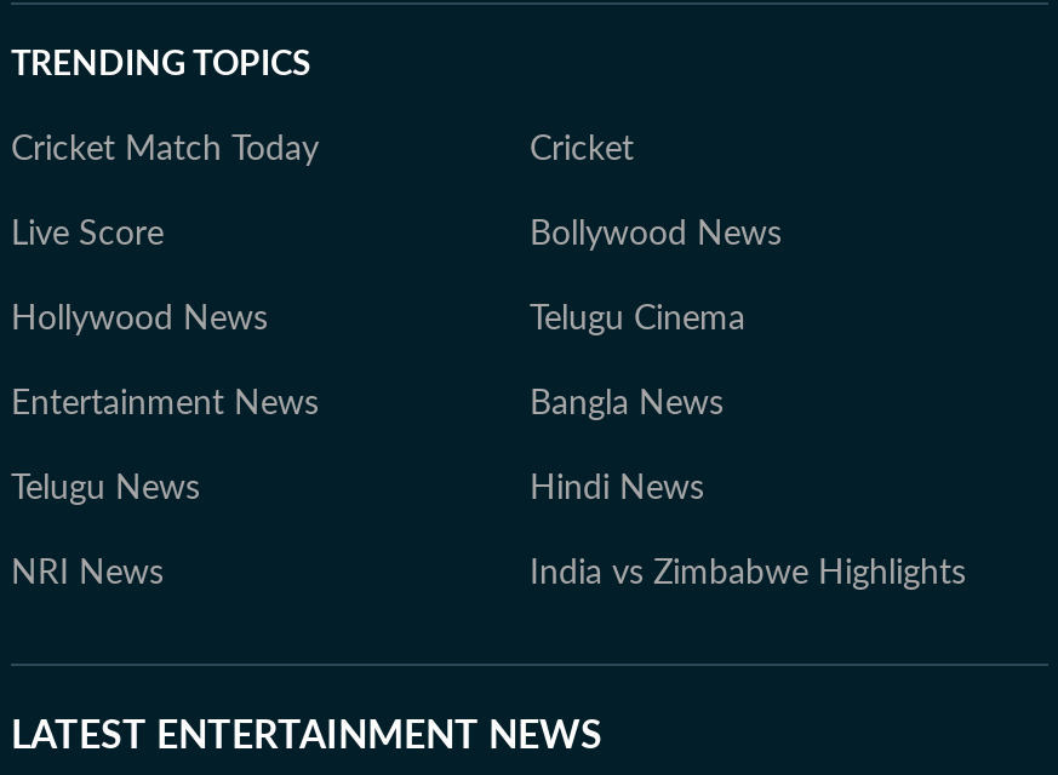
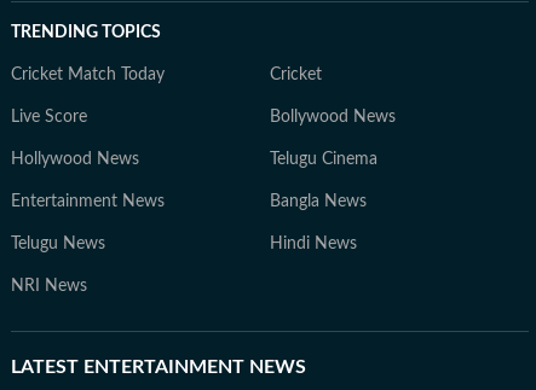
[530,557,966,591] India vs Zimbabwe Highlights -> none

